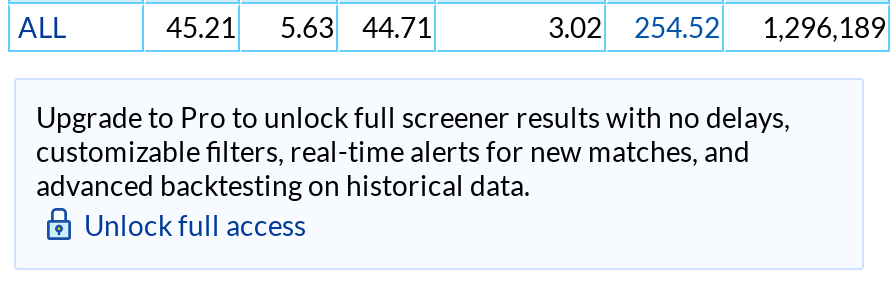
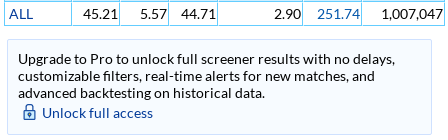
[160,10,432,44] 45.21 5.63 44.71 -> [80,5,216,22] 45.21 5.57 44.71
[542,10,602,44] 3.02 -> [271,5,301,22] 2.90
[628,10,720,44] 254.52 -> [314,5,360,22] 251.74
[756,10,886,44] 1,296,189 -> [378,5,443,22] 1,007,047

